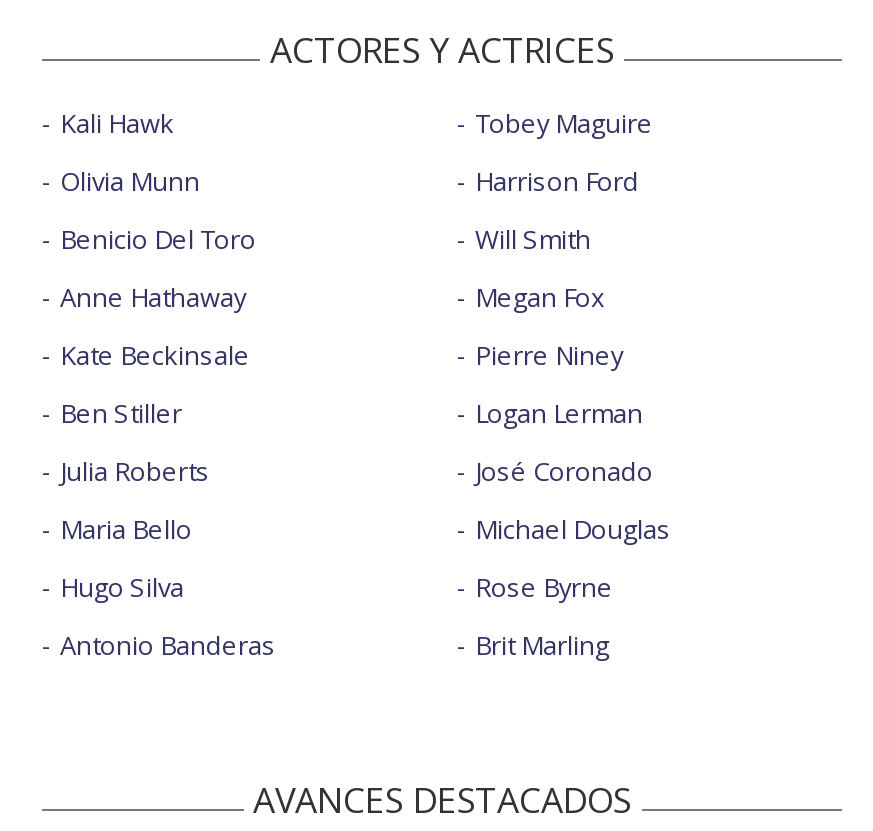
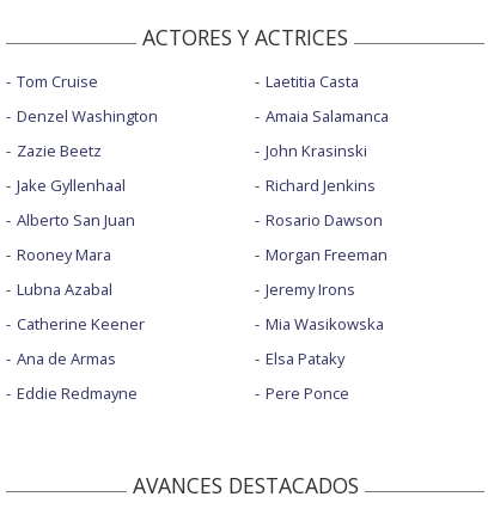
[60,104,174,140] Kali Hawk -> [17,70,98,92] Tom Cruise
[475,104,653,140] Tobey Maguire -> [265,70,358,92] Laetitia Casta
[60,162,200,198] Olivia Munn -> [17,105,158,126] Denzel Washington
[475,162,639,198] Harrison Ford -> [265,105,388,126] Amaia Salamanca
[60,220,256,256] Benicio Del Toro -> [17,139,102,161] Zazie Beetz
[475,220,591,256] Will Smith -> [265,139,367,161] John Krasinski
[60,278,246,314] Anne Hathaway -> [17,174,126,195] Jake Gyllenhaal
[475,278,605,314] Megan Fox -> [265,174,375,195] Richard Jenkins
[60,336,250,372] Kate Beckinsale -> [17,209,135,230] Alberto San Juan
[475,336,623,372] Pierre Niney -> [265,209,382,230] Rosario Dawson
[60,394,182,430] Ben Stiller -> [17,243,111,265] Rooney Mara
[475,394,643,430] Logan Lerman -> [265,243,387,265] Morgan Freeman
[60,452,210,488] Julia Roberts -> [17,278,112,299] Lubna Azabal
[475,452,653,488] José Coronado -> [265,278,355,299] Jeremy Irons
[60,510,192,546] Maria Bello -> [17,313,145,334] Catherine Keener
[475,510,671,546] Michael Douglas -> [265,313,383,334] Mia Wasikowska
[60,568,184,604] Hugo Silva -> [17,347,116,369] Ana de Armas
[475,568,613,604] Rose Byrne -> [265,347,344,369] Elsa Pataky
[60,626,276,662] Antonio Banderas -> [17,382,138,403] Eddie Redmayne
[475,626,609,662] Brit Marling -> [265,382,349,403] Pere Ponce

